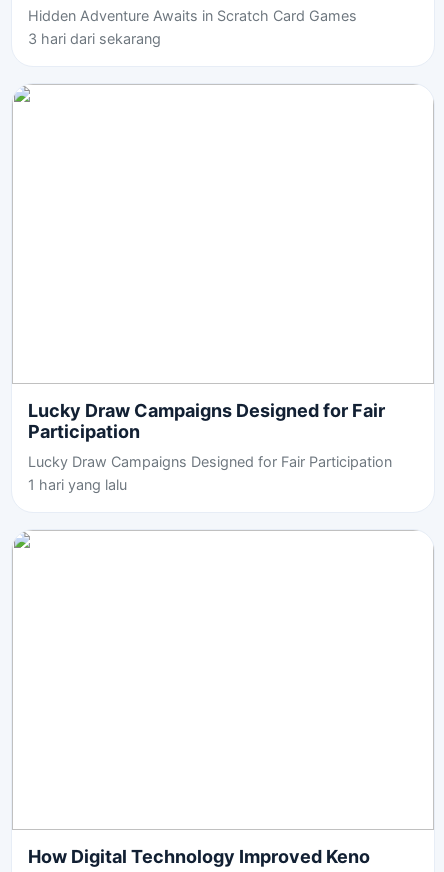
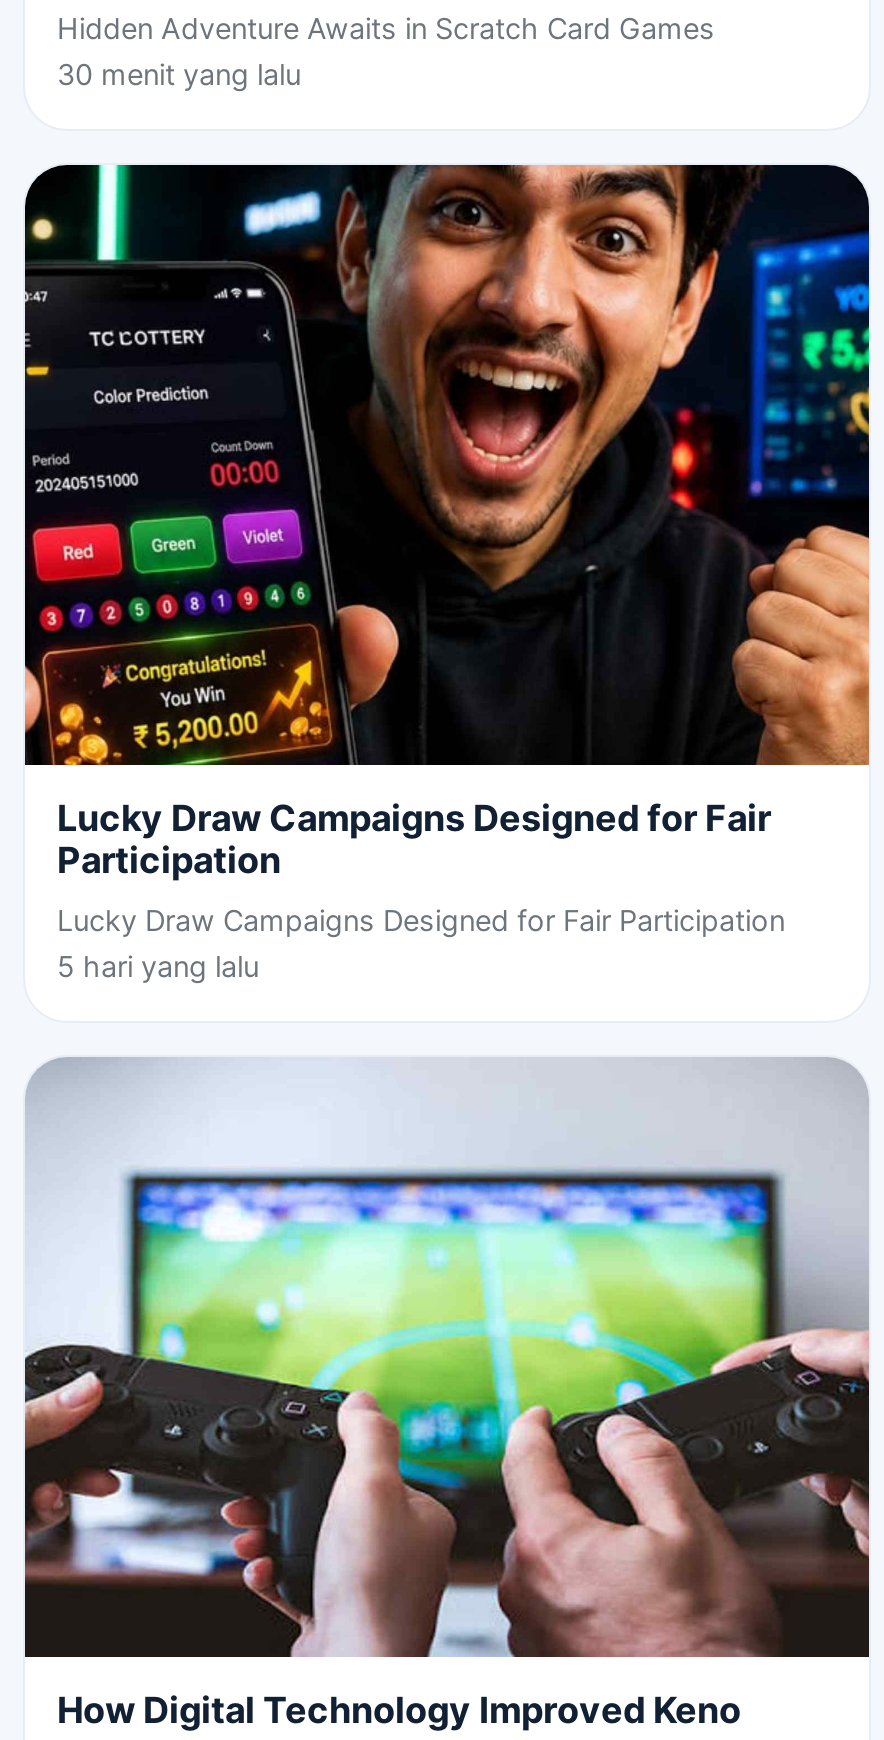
none -> [23,163,871,767] [image]
[28,30,161,47] 3 hari dari sekarang -> [57,56,301,90] 30 menit yang lalu
none -> [23,1057,871,1659] [image]
[28,476,127,493] 1 hari yang lalu -> [57,948,259,982] 5 hari yang lalu

